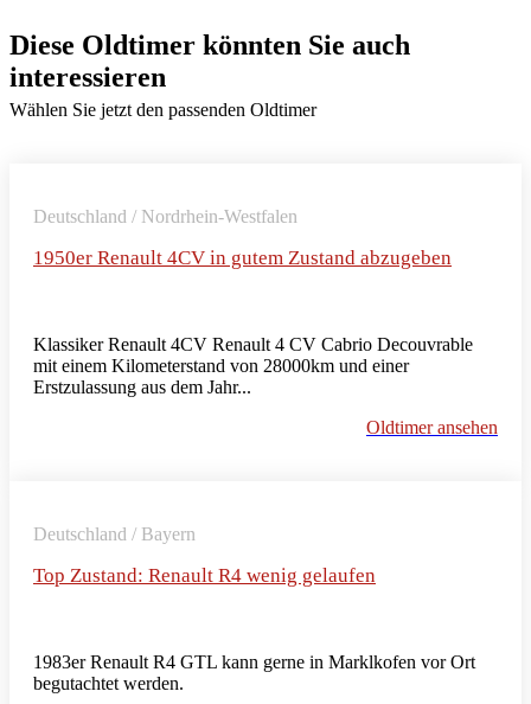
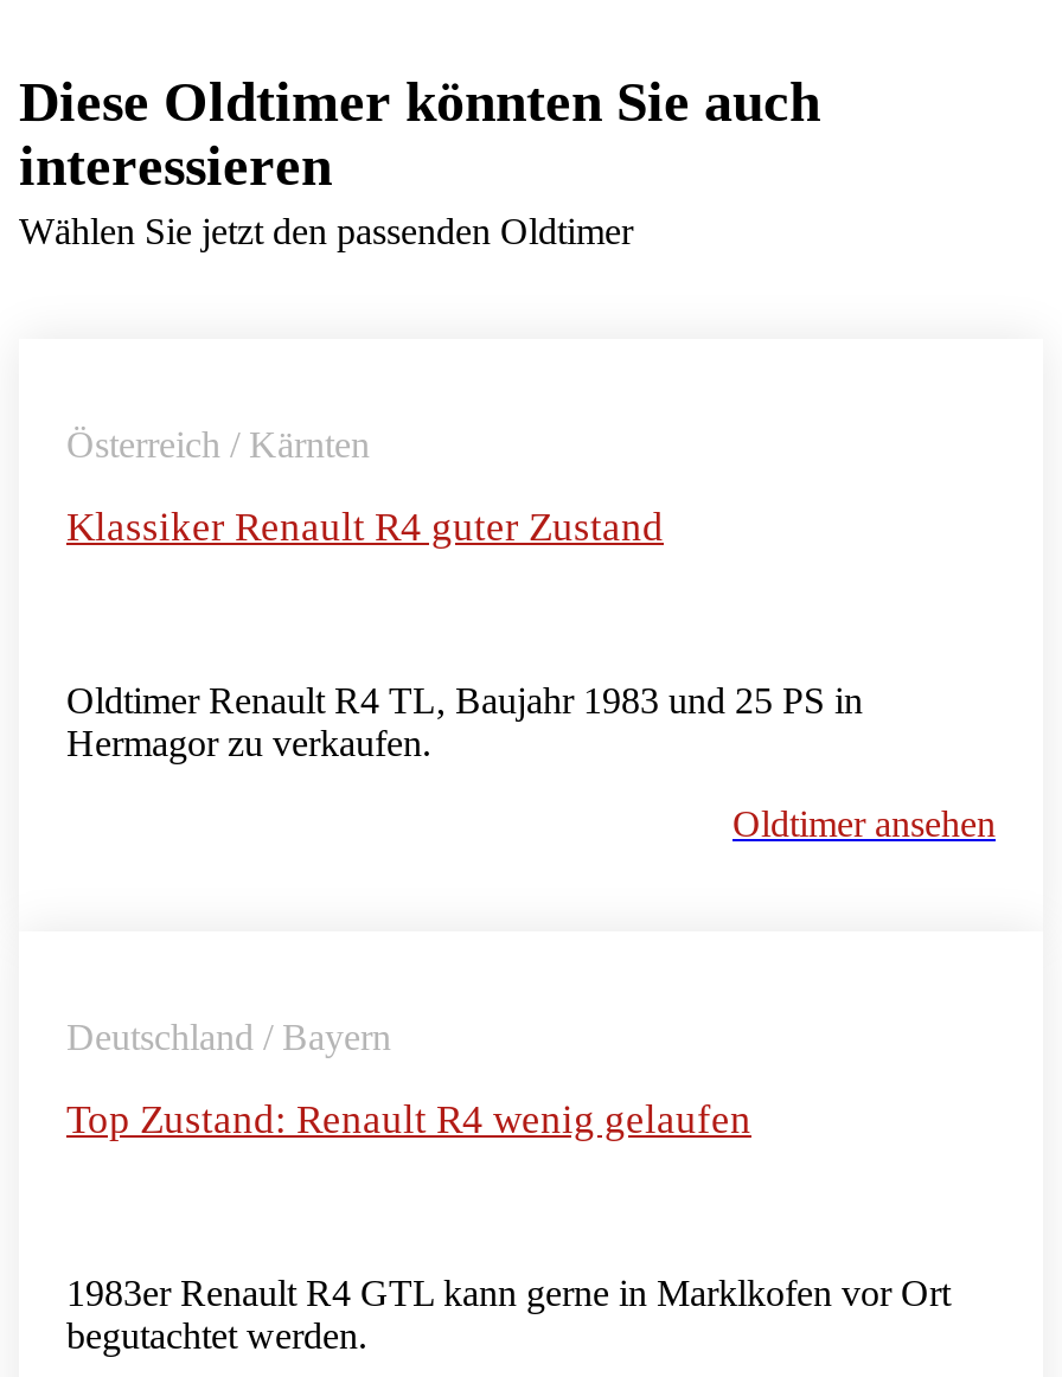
[33,206,298,226] Deutschland / Nordrhein-Westfalen -> [66,423,370,463] Österreich / Kärnten
[33,246,452,268] 1950er Renault 4CV in gutem Zustand abzugeben -> [66,504,664,549] Klassiker Renault R4 guter Zustand
[33,334,473,396] Klassiker Renault 4CV Renault 4 CV Cabrio Decouvrable | mit einem Kilometerstand von 28000km und einer | Erstzulassung aus dem Jahr... -> [66,679,863,762] Oldtimer Renault R4 TL, Baujahr 1983 und 25 PS in | Hermagor zu verkaufen.

